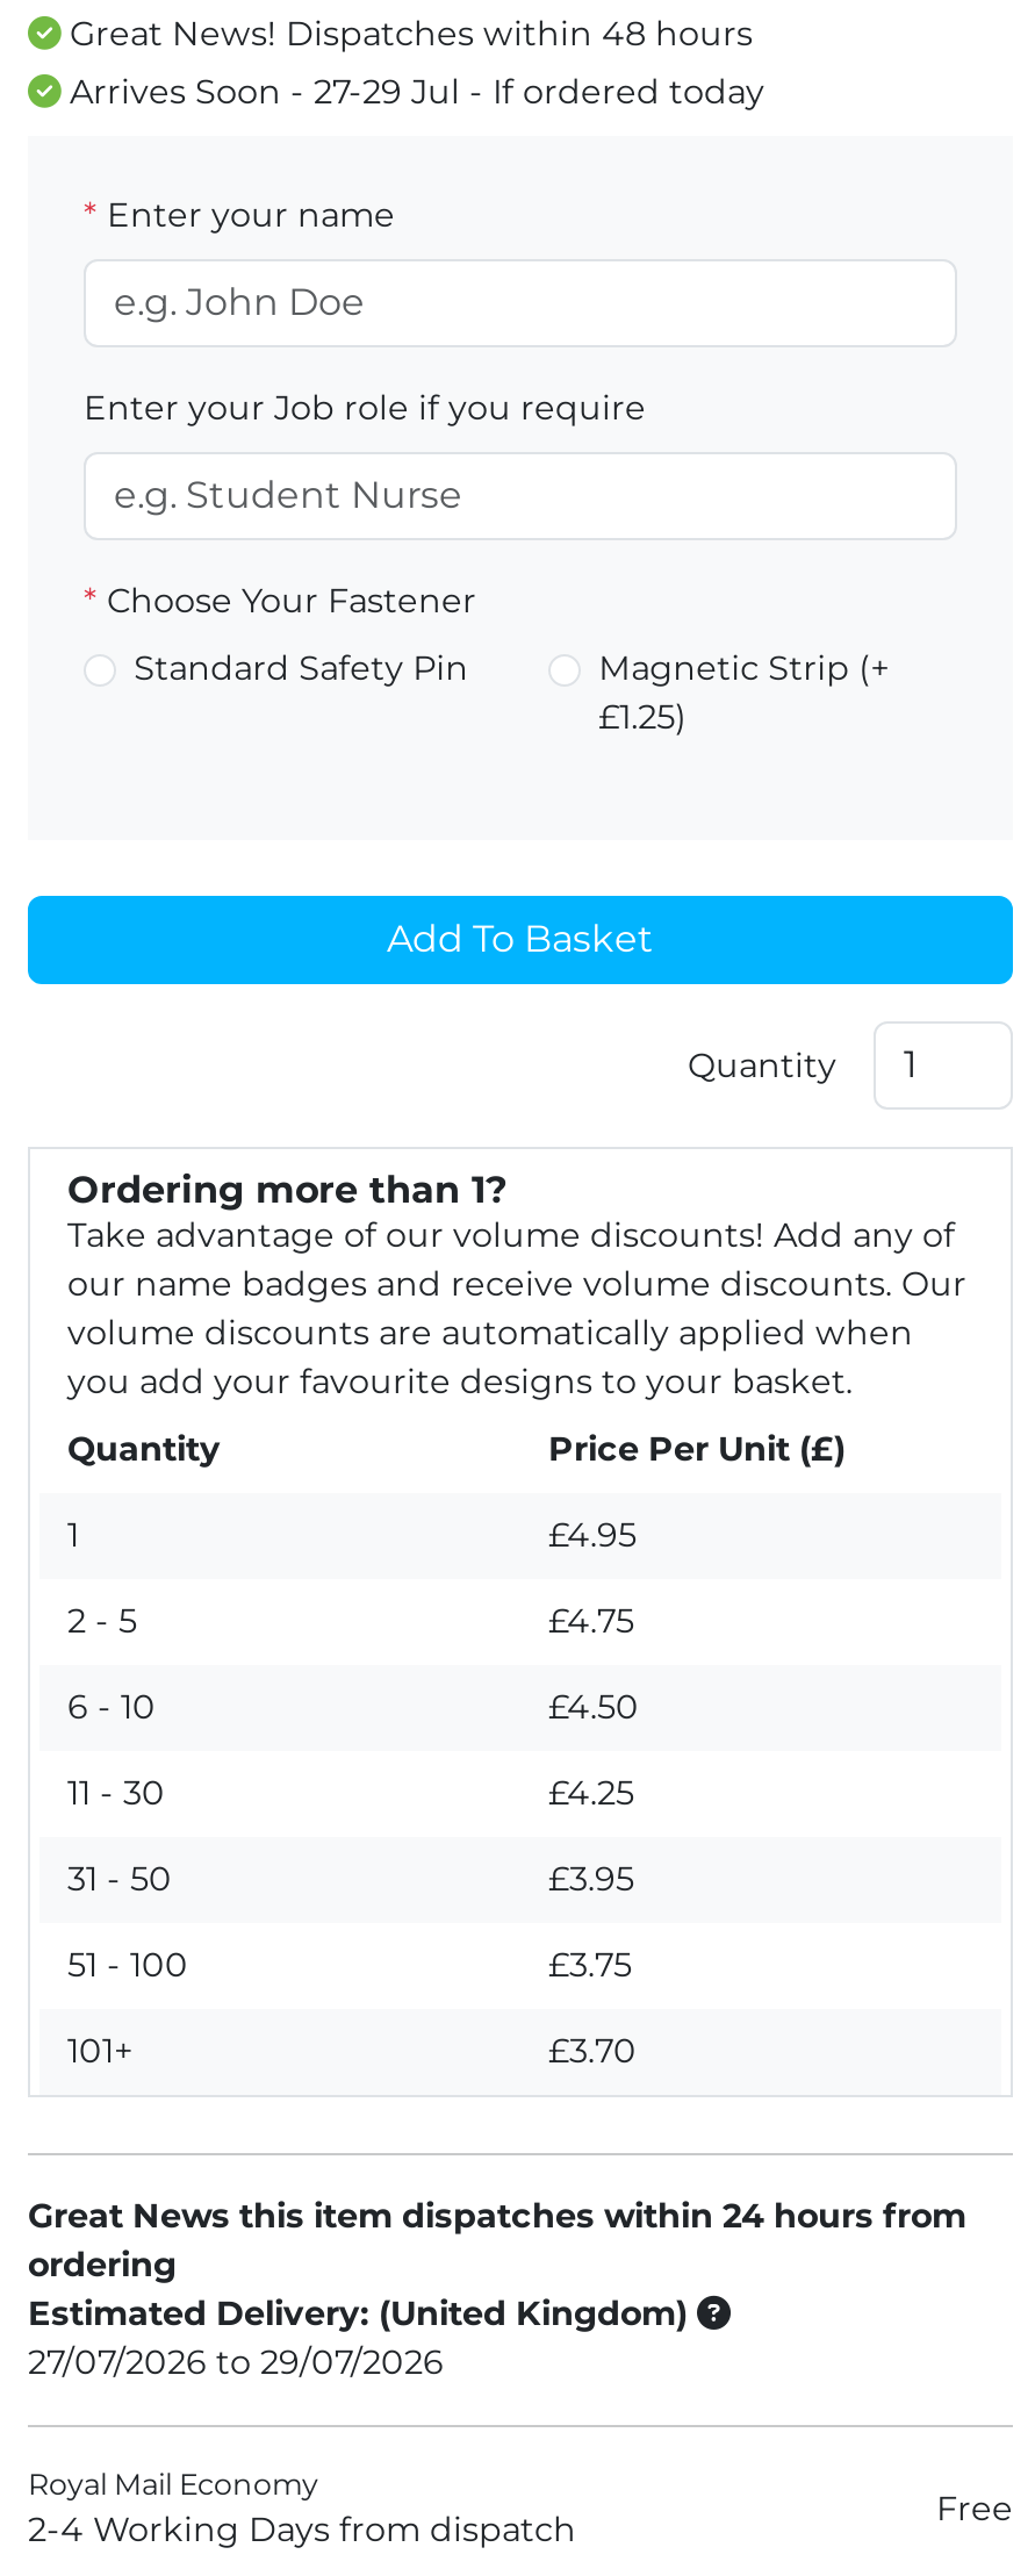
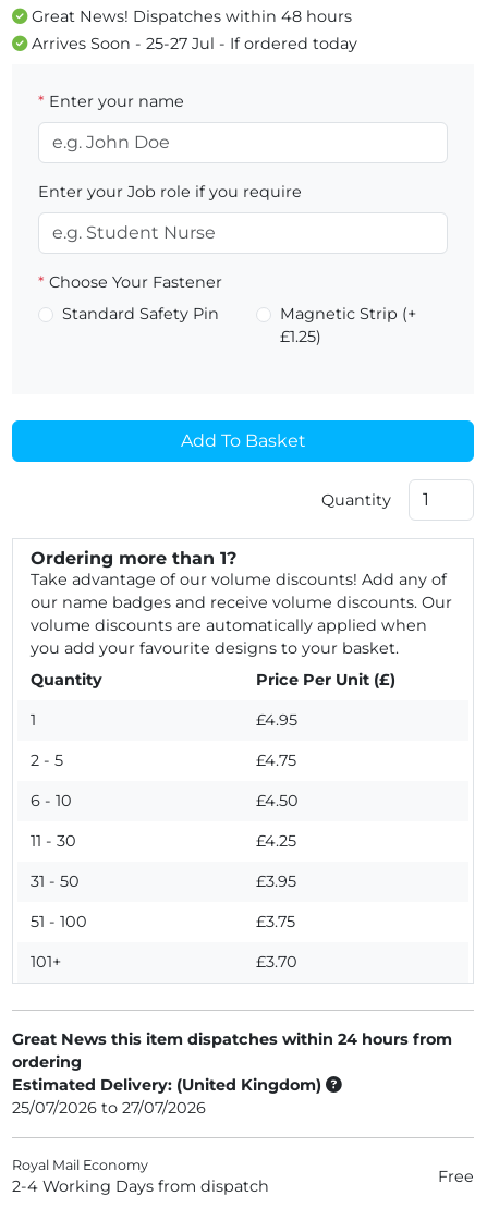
[60,71,764,113] Arrives Soon - 27-29 Jul - If ordered today -> [27,34,357,53] Arrives Soon - 25-27 Jul - If ordered today
[28,2341,444,2383] 27/07/2026 to 29/07/2026 -> [12,1098,206,1118] 25/07/2026 to 27/07/2026

